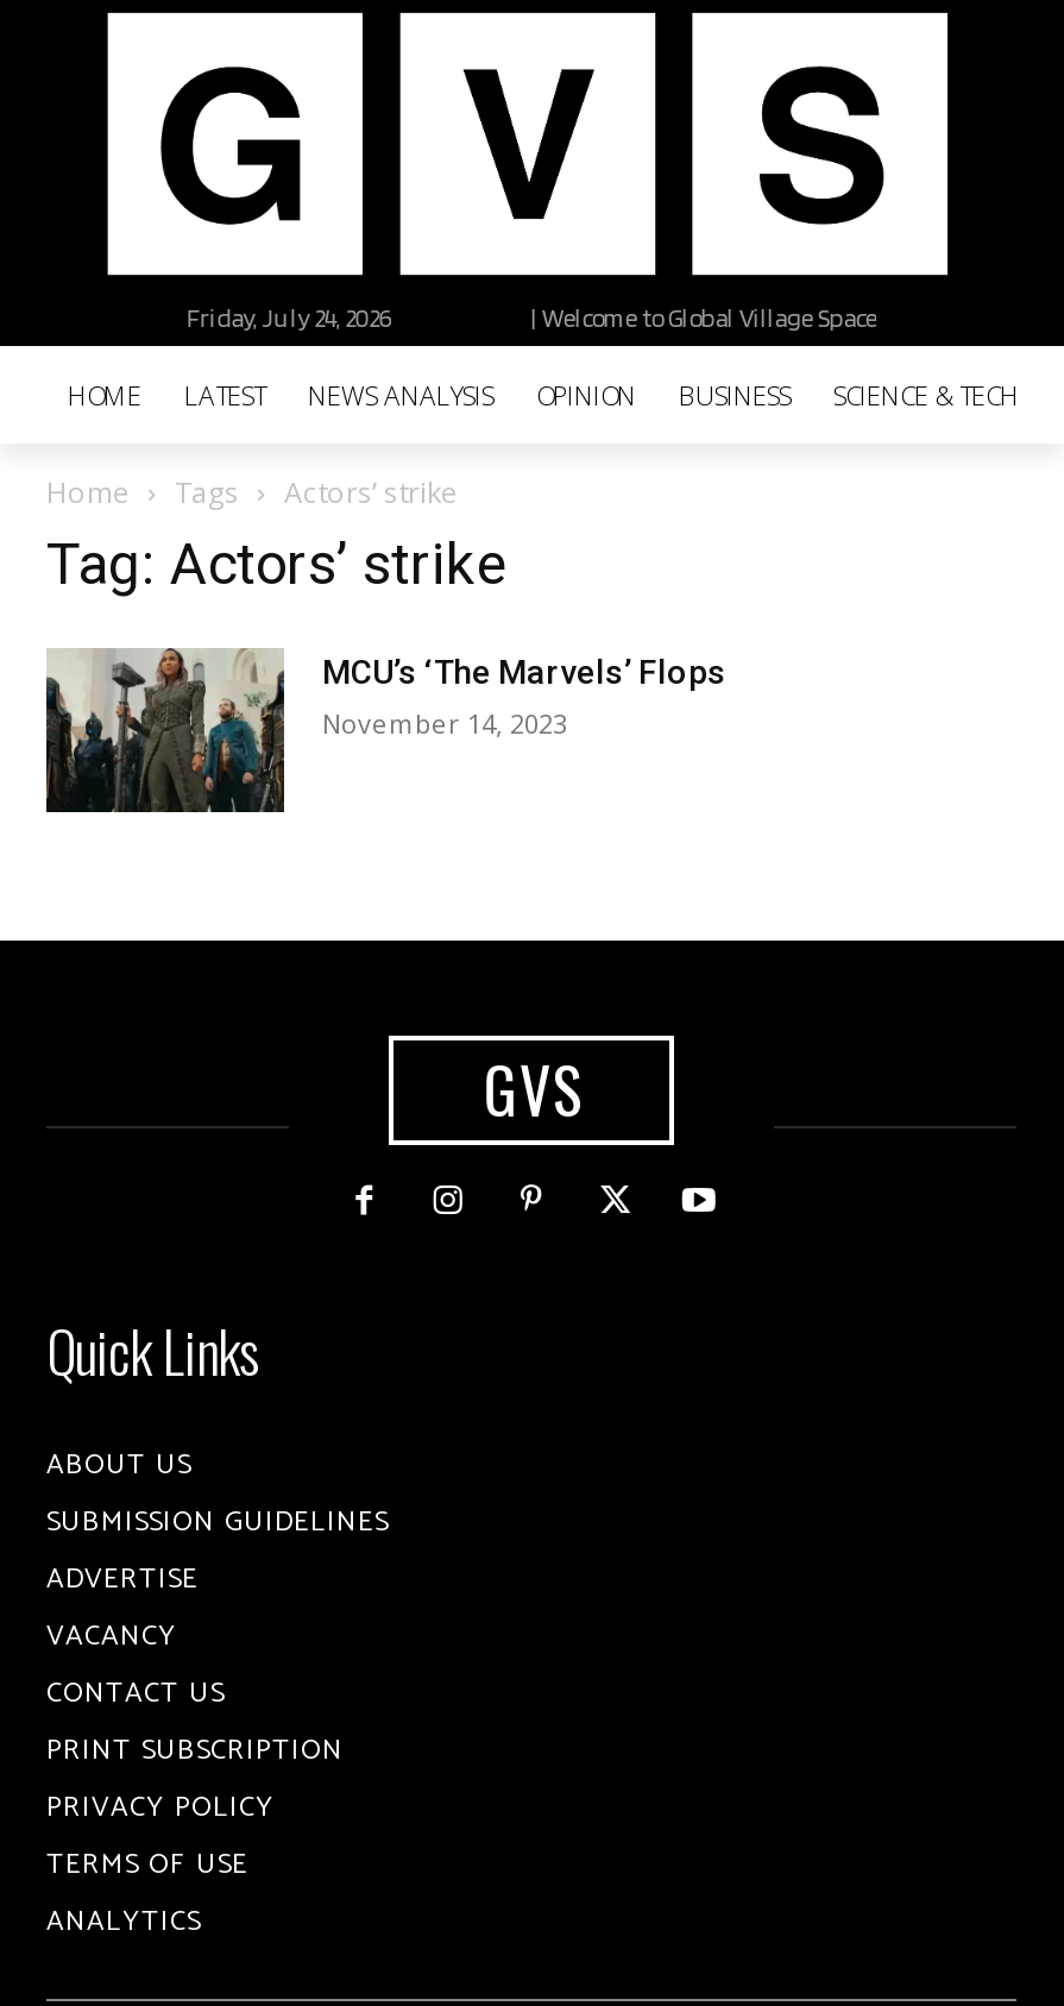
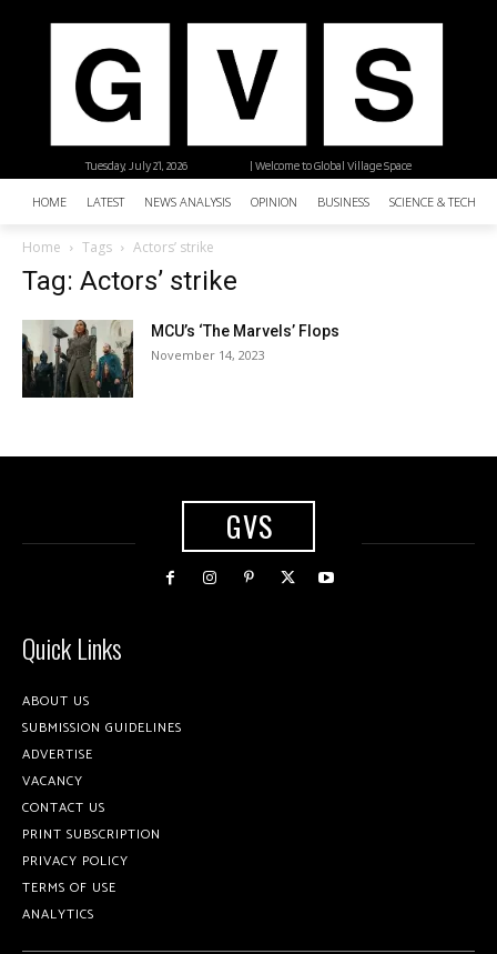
[186,301,390,335] Friday, July 24, 2026 -> [85,158,187,173] Tuesday, July 21, 2026

